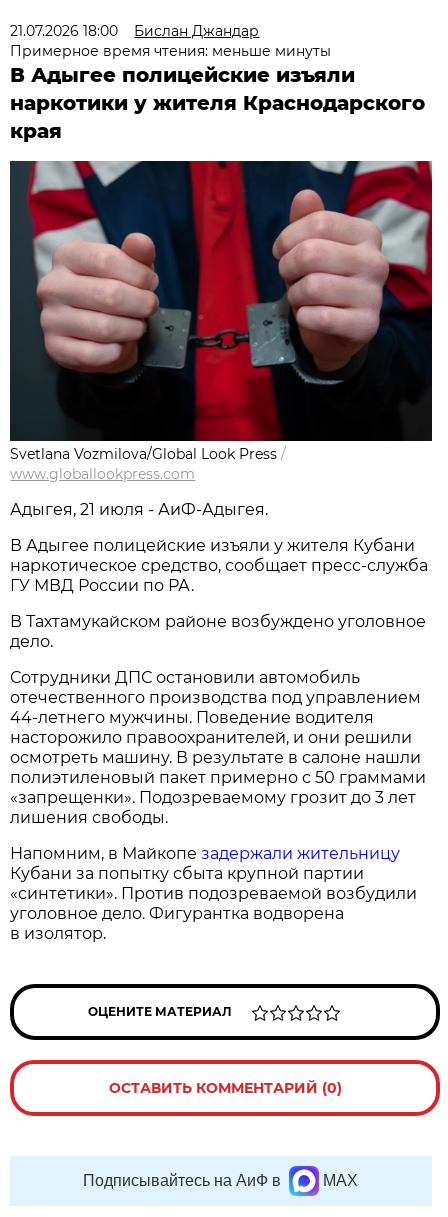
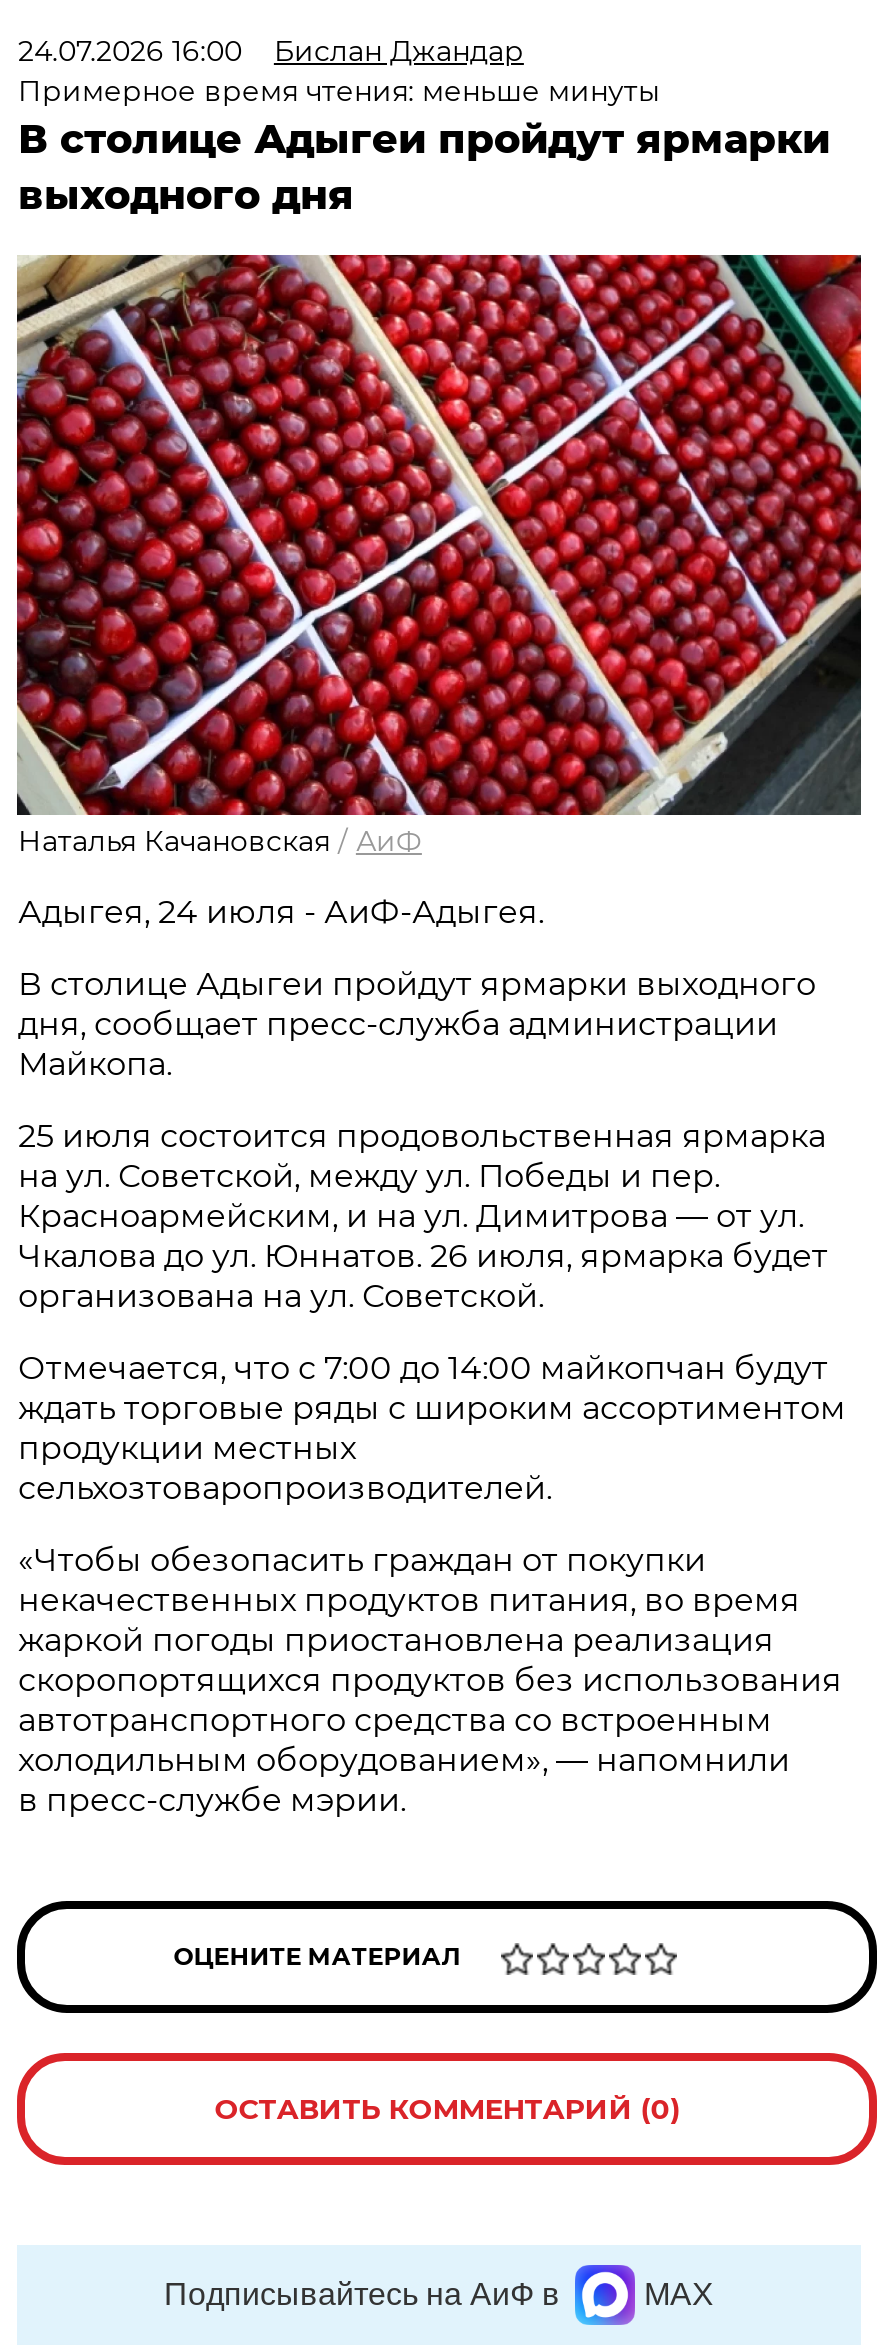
[10,22,259,40] 21.07.2026 18:00 Бислан Джандар -> [18,33,524,69] 24.07.2026 16:00 Бислан Джандар
[10,63,425,143] В Адыгее полицейские изъяли | наркотики у жителя Краснодарского | края -> [18,115,830,219] В столице Адыгеи пройдут ярмарки | выходного дня
[9,160,433,483] [image] | Svetlana Vozmilova/Global Look Press / | www.globallookpress.com -> [15,253,863,859] [image] | Наталья Качановская / АиФ
[10,500,268,519] Адыгея, 21 июля - АиФ-Адыгея. -> [18,893,544,931] Адыгея, 24 июля - АиФ-Адыгея.
[10,536,428,595] В Адыгее полицейские изъяли у жителя Кубани | наркотическое средство, сообщает пресс-служба | ГУ МВД России по РА. -> [18,965,816,1083] В столице Адыгеи пройдут ярмарки выходного | дня, сообщает пресс-служба администрации | Майкопа.
[10,612,426,651] В Тахтамукайском районе возбуждено уголовное | дело. -> [18,1117,828,1315] 25 июля состоится продовольственная ярмарка | на ул. Советской, между ул. Победы и пер. | Красноармейским, и на ул. Димитрова — от ул. | Чкалова до ул. Юннатов. 26 июля, ярмарка будет | организована на ул. Советской.
[10,668,426,827] Сотрудники ДПС остановили автомобиль | отечественного производства под управлением | 44-летнего мужчины. Поведение водителя | насторожило правоохранителей, и они решили | осмотреть машину. В результате в салоне нашли | полиэтиленовый пакет примерно с 50 граммами | «запрещенки». Подозреваемому грозит до 3 лет | лишения свободы. -> [18,1349,846,1507] Отмечается, что с 7:00 до 14:00 майкопчан будут | ждать торговые ряды с широким ассортиментом | продукции местных | сельхозтоваропроизводителей.
[10,844,417,943] Напомним, в Майкопе задержали жительницу | Кубани за попытку сбыта крупной партии | «синтетики». Против подозреваемой возбудили | уголовное дело. Фигурантка водворена | в изолятор. -> [18,1541,842,1819] «Чтобы обезопасить граждан от покупки | некачественных продуктов питания, во время | жаркой погоды приостановлена реализация | скоропортящихся продуктов без использования | автотранспортного средства со встроенным | холодильным оборудованием», — напомнили | в пресс-службе мэрии.

